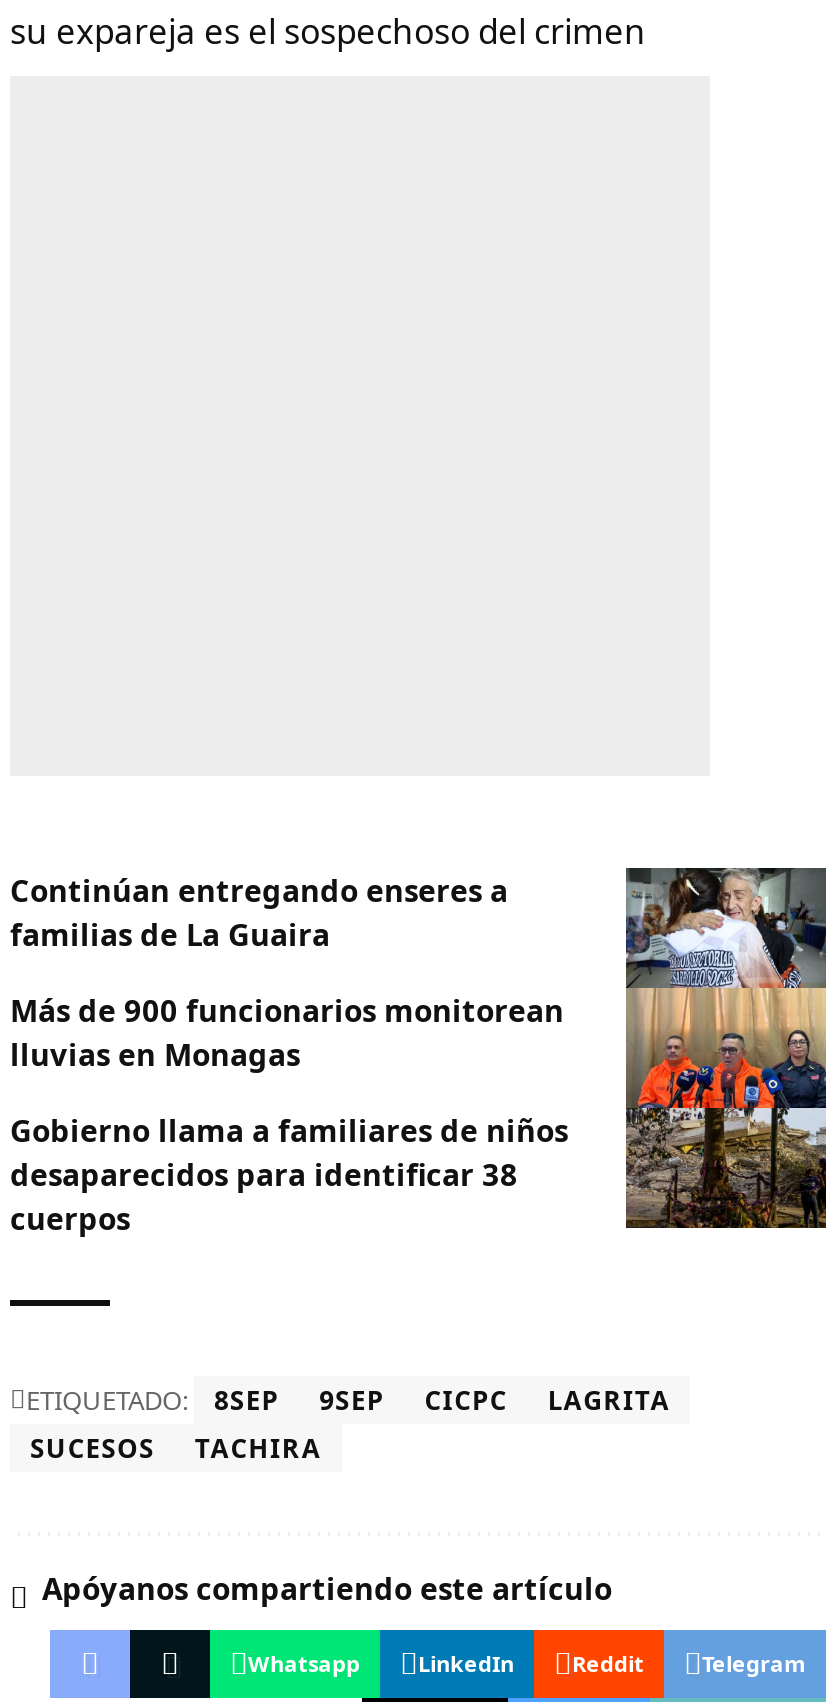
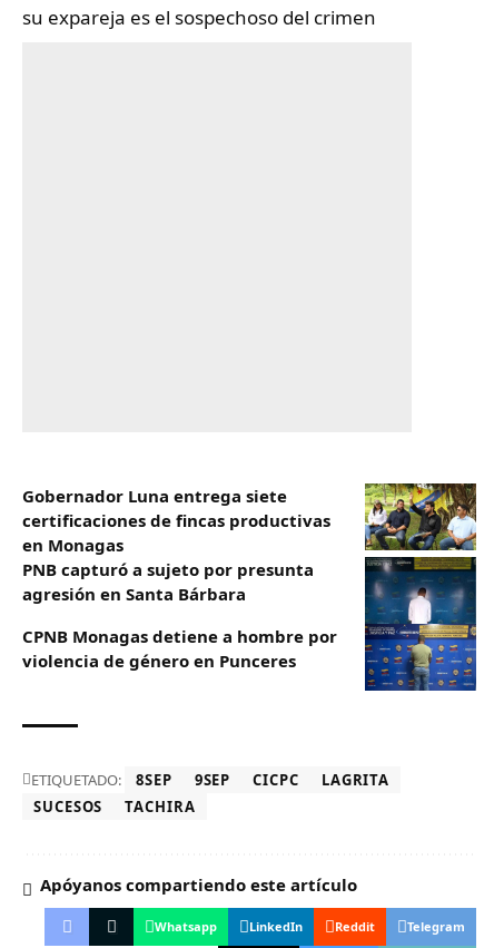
[10,868,828,1240] [image] | Continúan entregando enseres a | familias de La Guaira | Más de 900 funcionarios monitorean | lluvias en Monagas | Gobierno llama a familiares de niños | desaparecidos para identificar 38 | cuerpos -> [22,483,477,692] [image] | Gobernador Luna entrega siete | certificaciones de fincas productivas | en Monagas | PNB capturó a sujeto por presunta | agresión en Santa Bárbara | CPNB Monagas detiene a hombre por | violencia de género en Punceres

